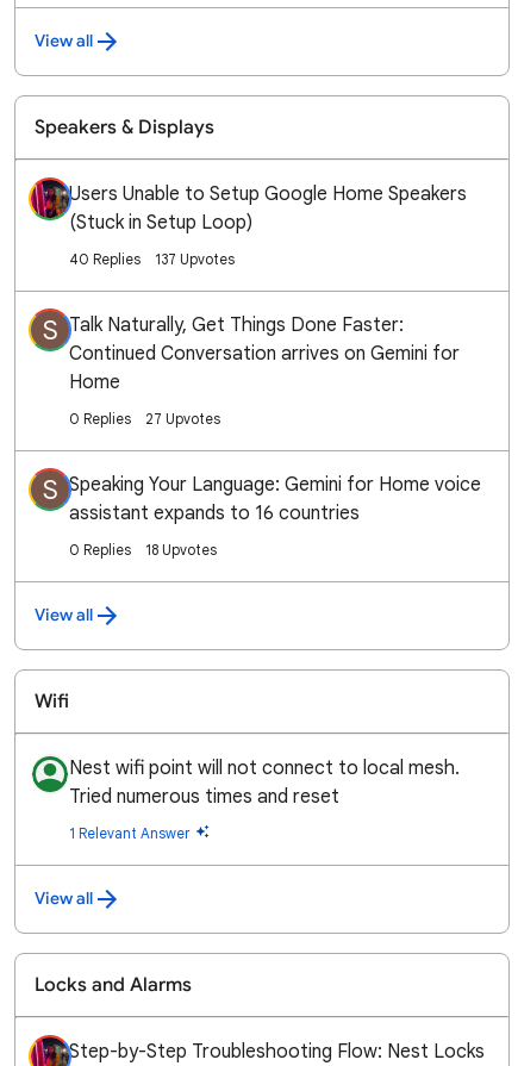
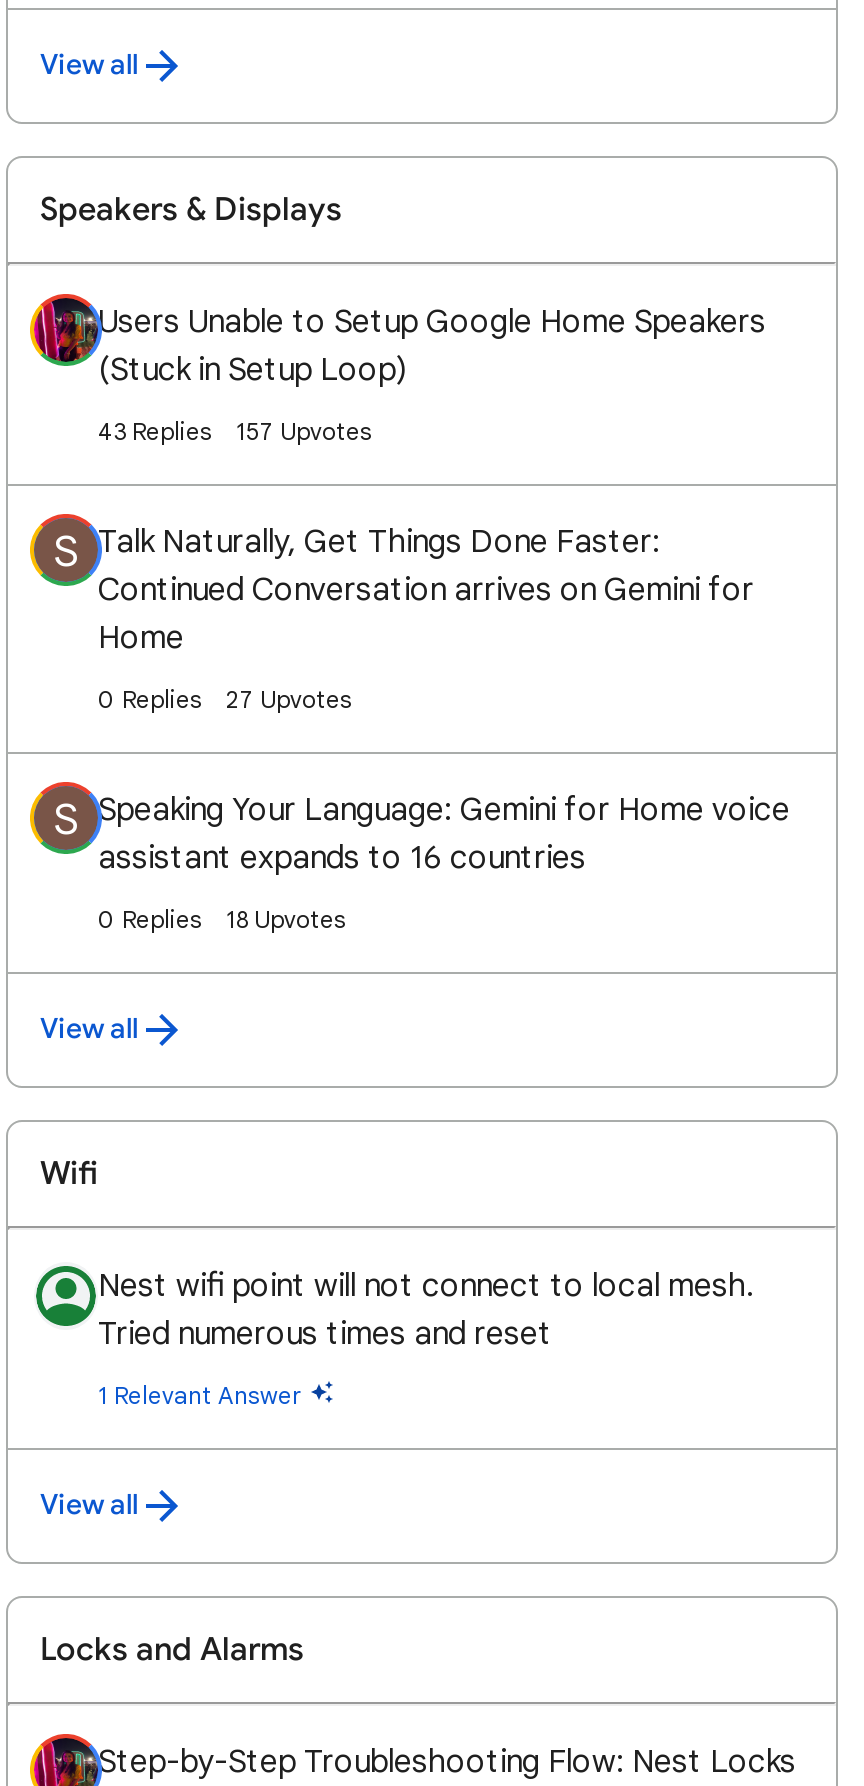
[69,250,141,268] 40 Replies -> [98,416,212,446] 43 Replies
[155,250,235,268] 137 Upvotes -> [236,416,372,446] 157 Upvotes

